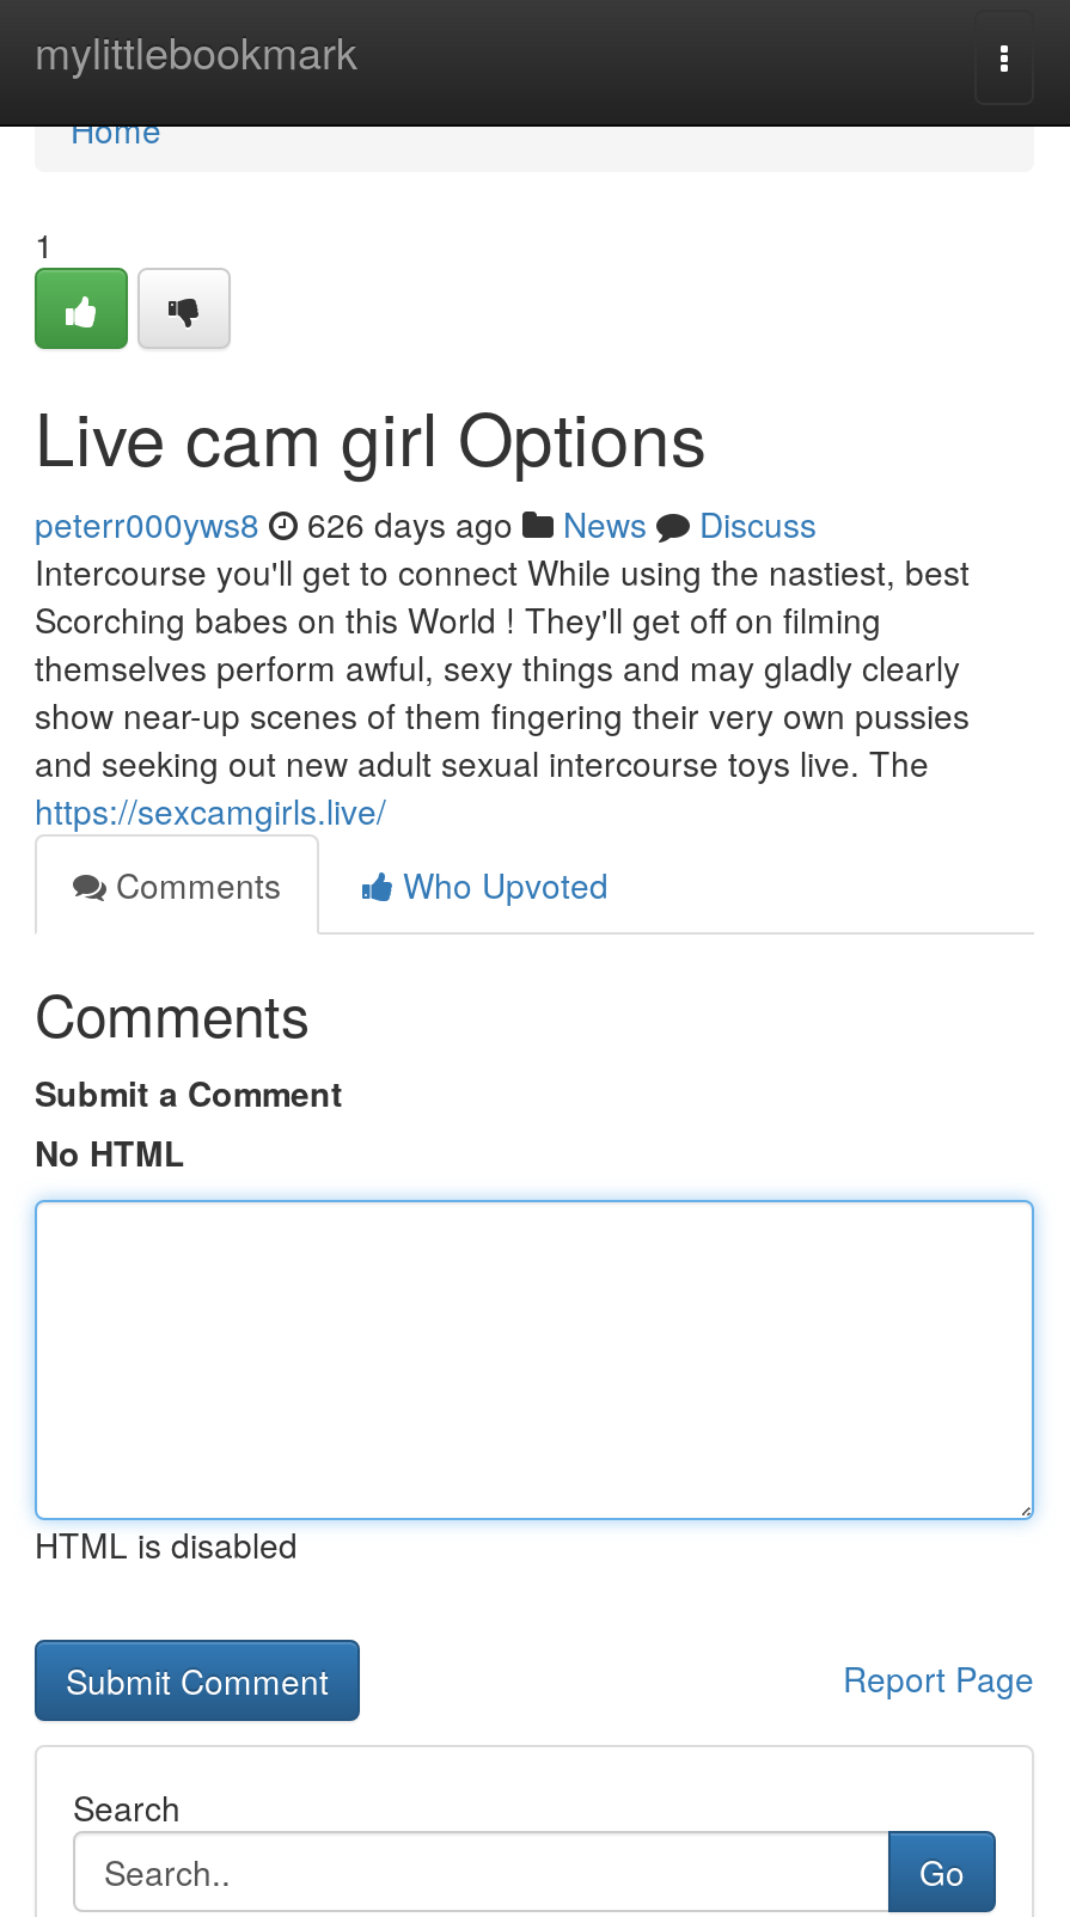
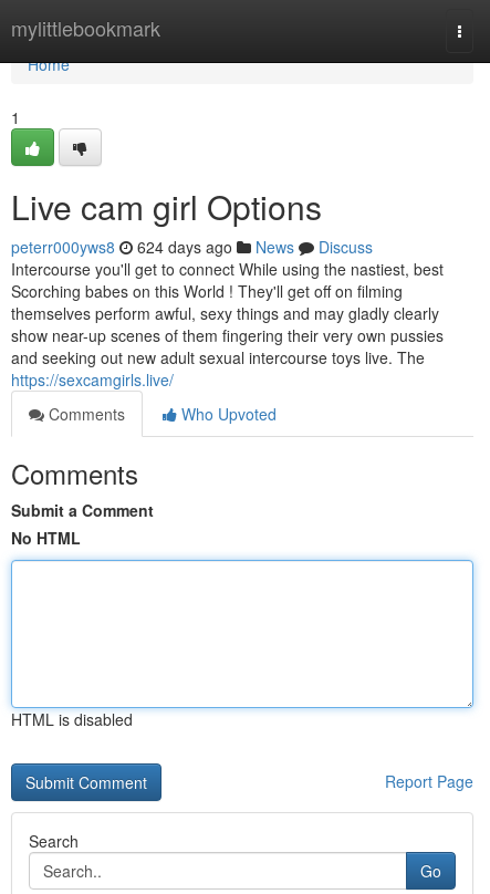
[35,500,817,547] peterr000yws8 626 days ago News Discuss -> [11,236,373,258] peterr000yws8 624 days ago News Discuss

